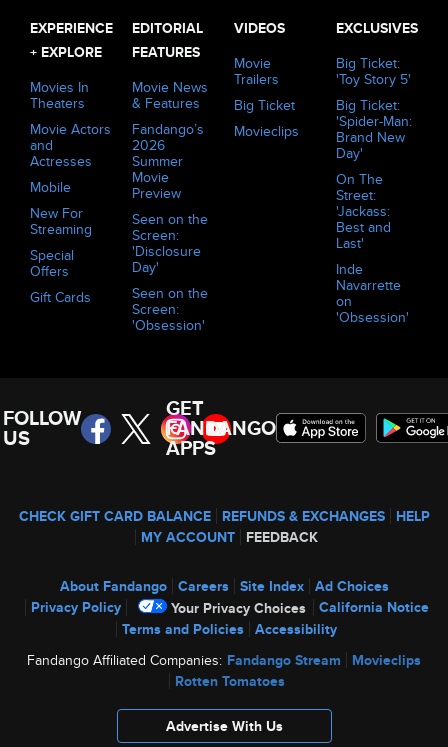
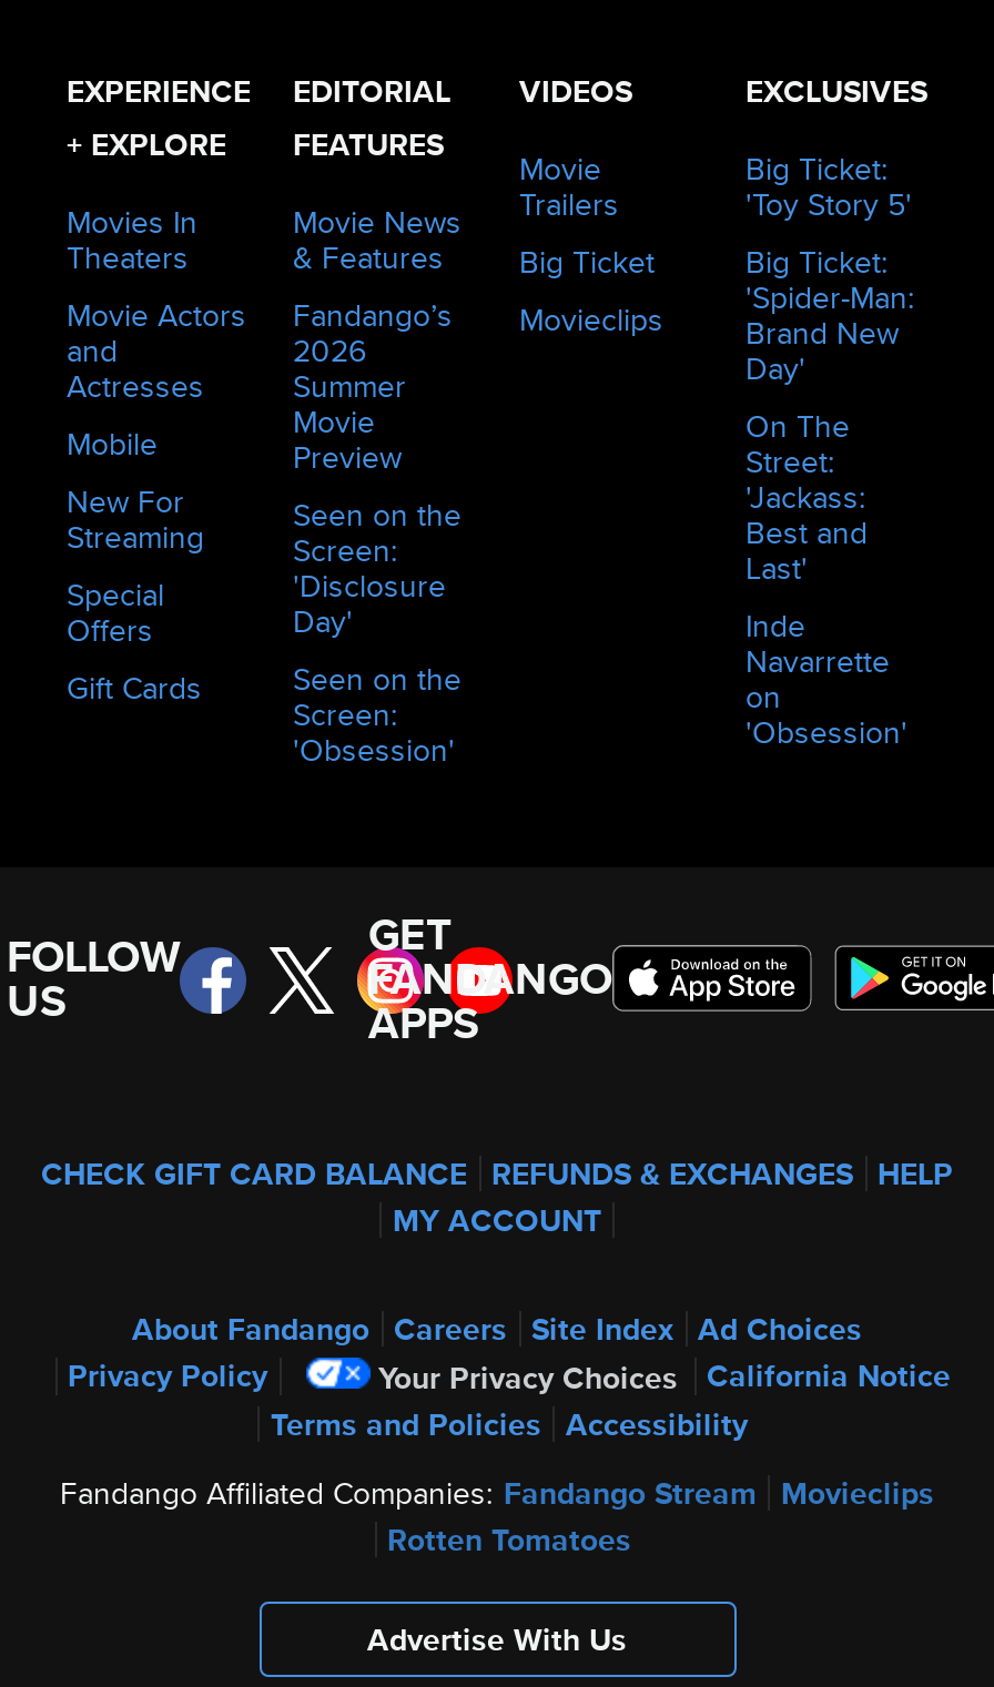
[141,527,318,547] MY ACCOUNT FEEDBACK -> [393,1198,601,1242] MY ACCOUNT

